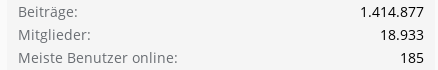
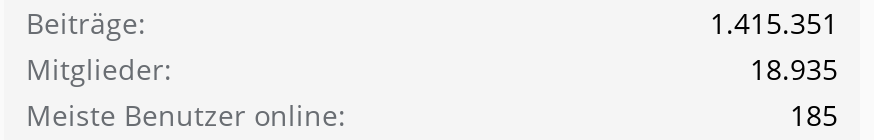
[360,2,424,21] 1.414.877 -> [710,4,838,42] 1.415.351
[380,25,424,44] 18.933 -> [750,50,838,88] 18.935

